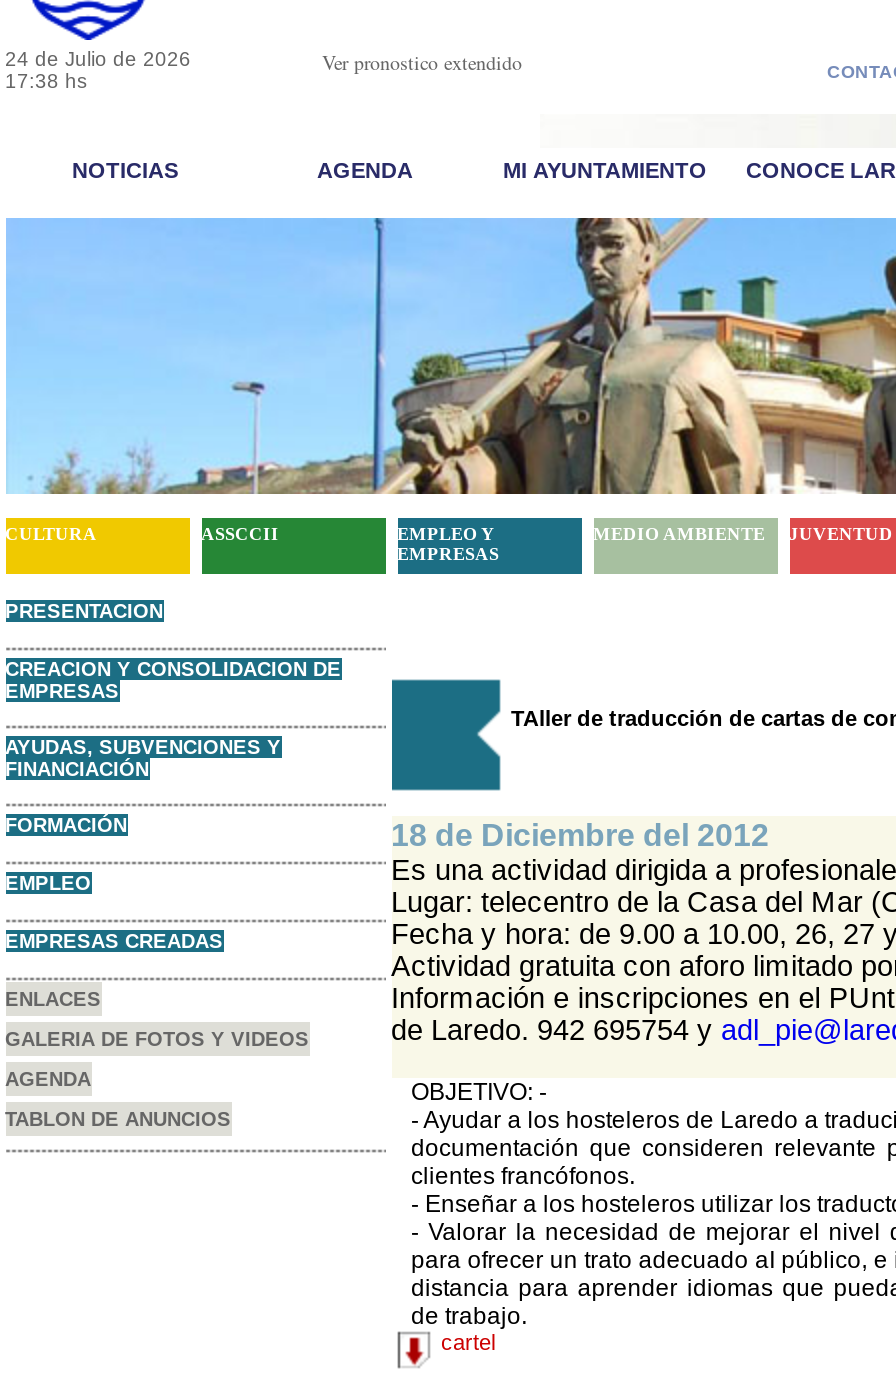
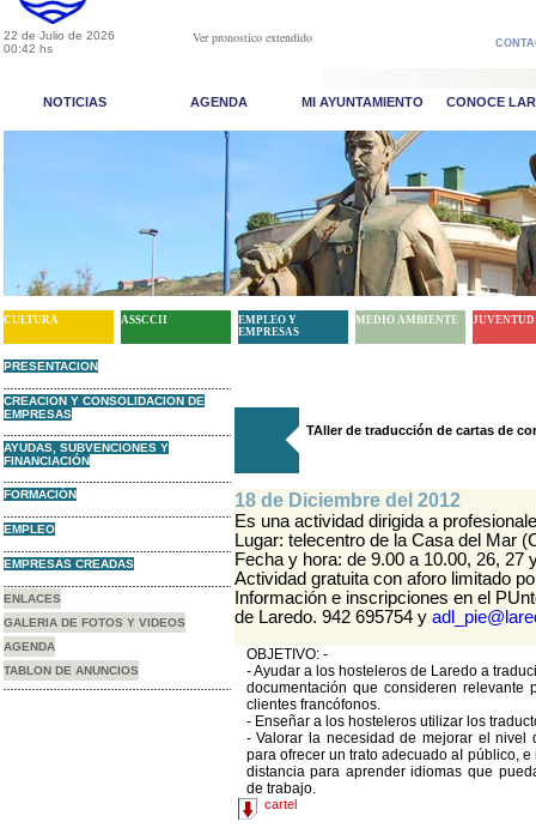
[5,48,191,70] 24 de Julio de 2026 -> [3,29,114,42] 22 de Julio de 2026
[5,70,87,92] 17:38 hs -> [3,42,52,55] 00:42 hs

